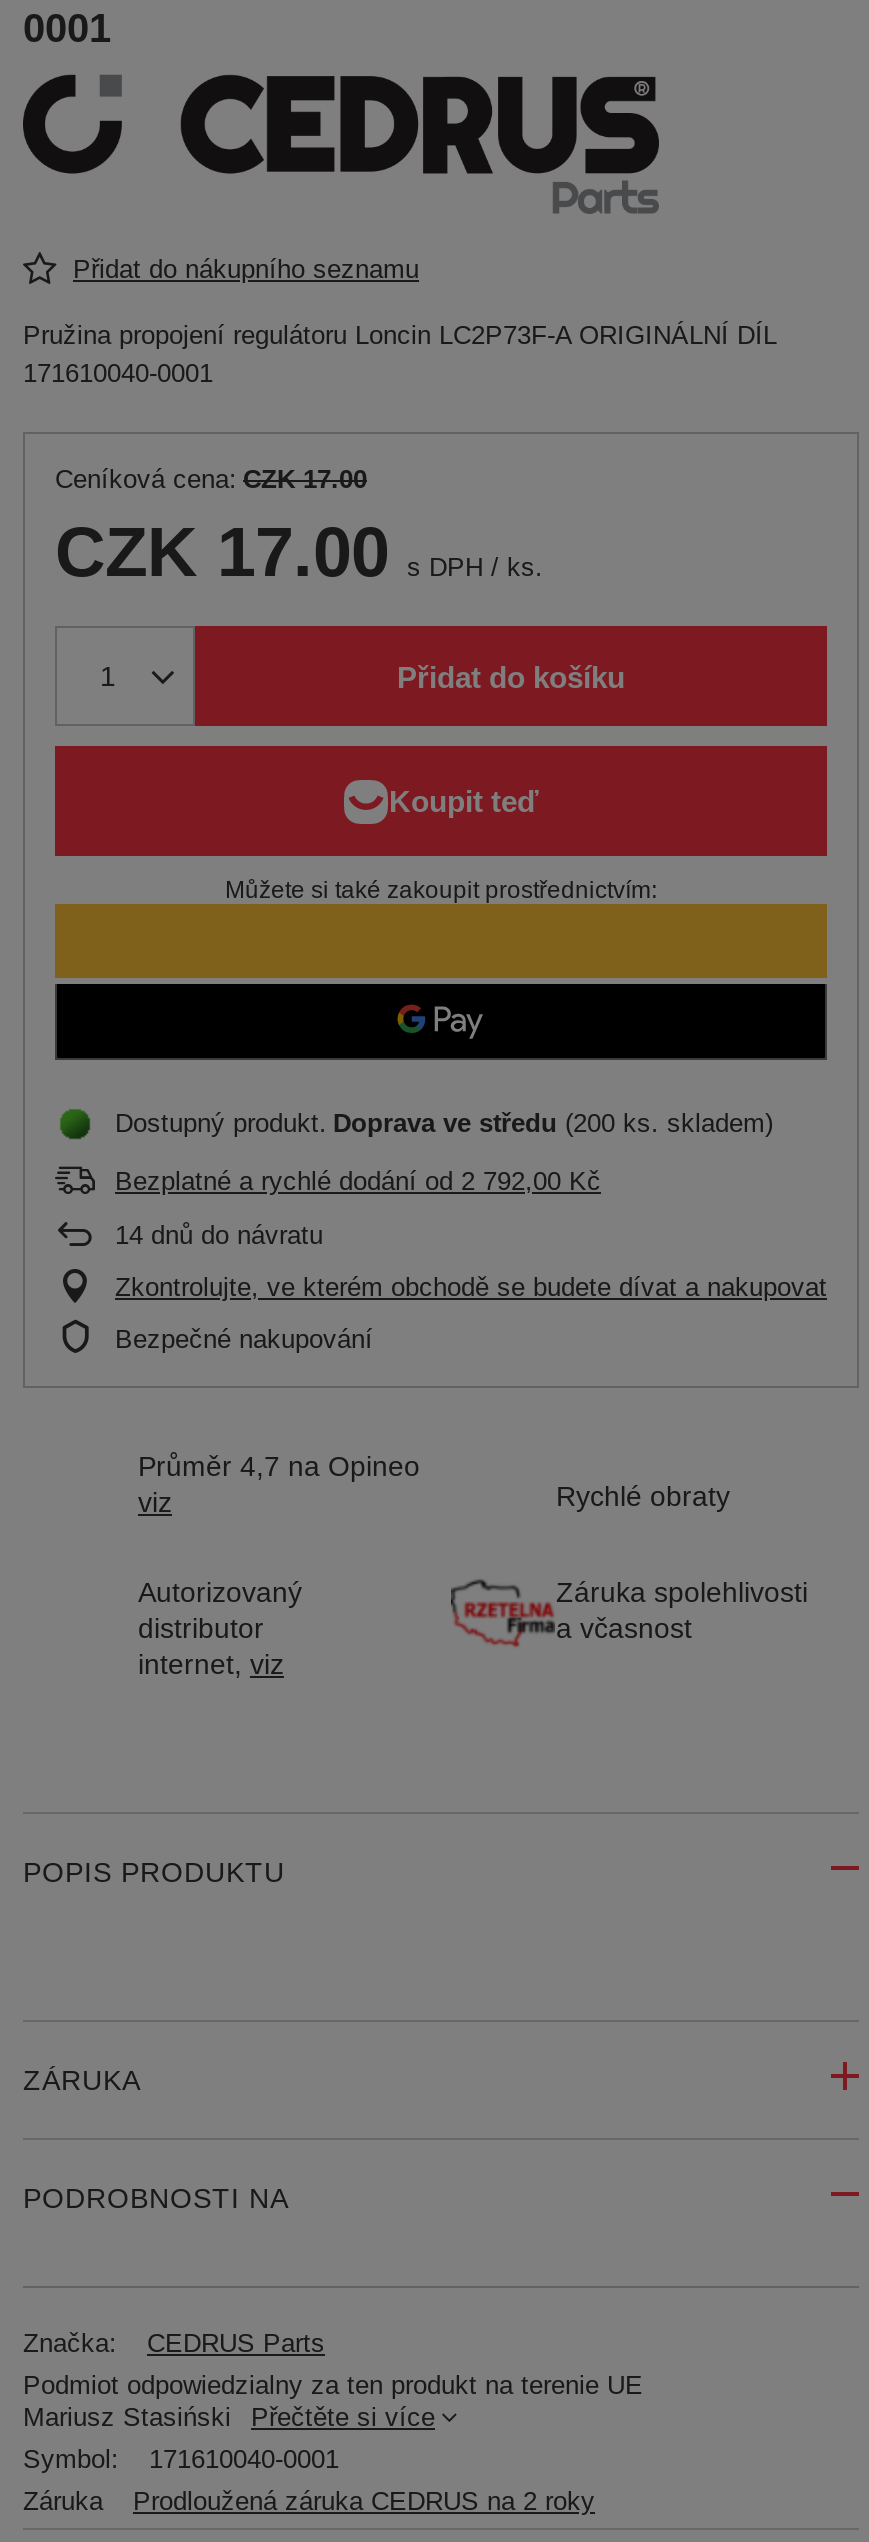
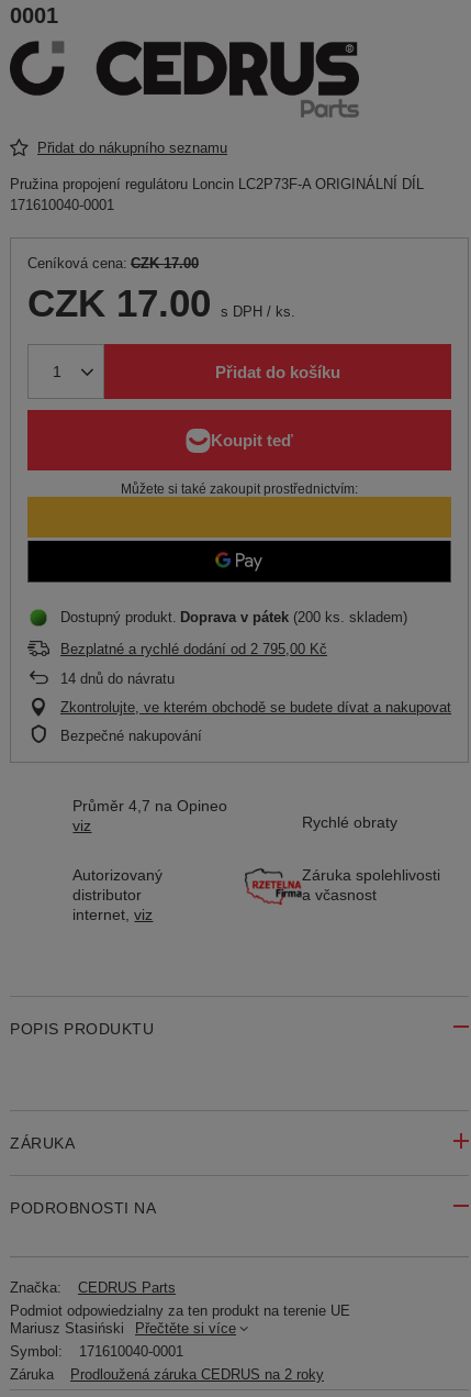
[115,1108,773,1138] Dostupný produkt Doprava ve středu (200 ks. skladem) -> [60,609,407,626] Dostupný produkt Doprava v pátek (200 ks. skladem)
[115,1166,601,1196] Bezplatné a rychlé dodání od 2 792,00 Kč -> [60,641,327,657] Bezplatné a rychlé dodání od 2 795,00 Kč

